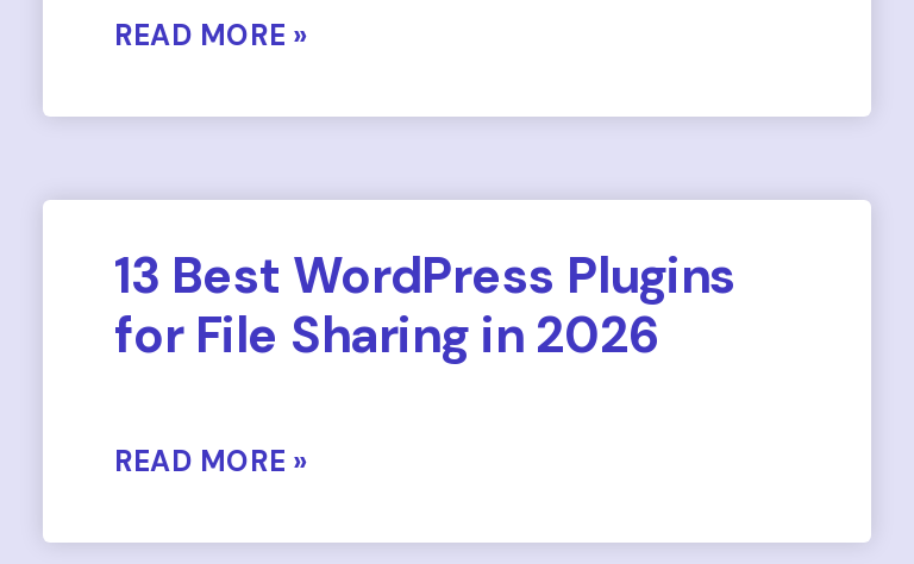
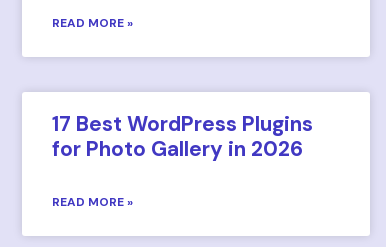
[114,243,735,309] 13 Best WordPress Plugins -> [52,110,313,138] 17 Best WordPress Plugins
[114,302,659,369] for File Sharing in 2026 -> [52,135,303,163] for Photo Gallery in 2026

